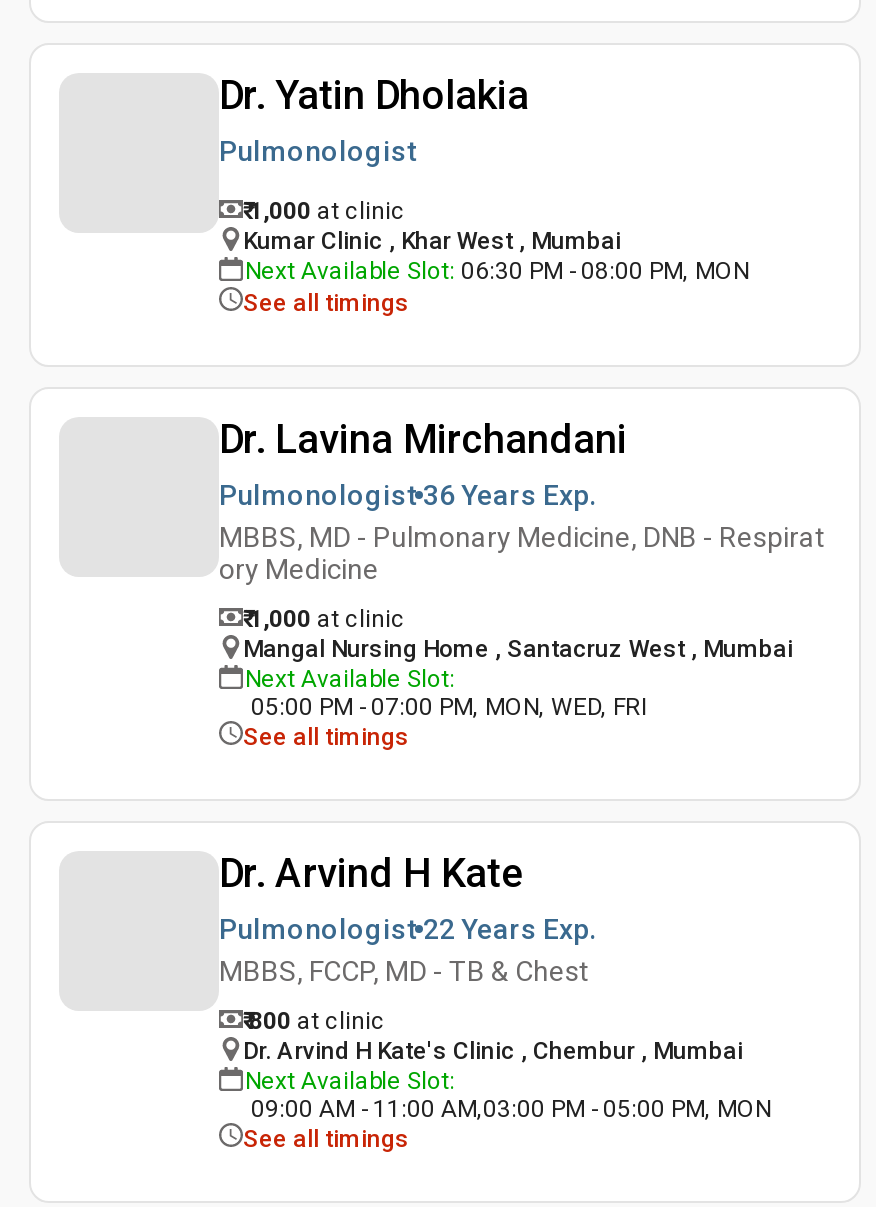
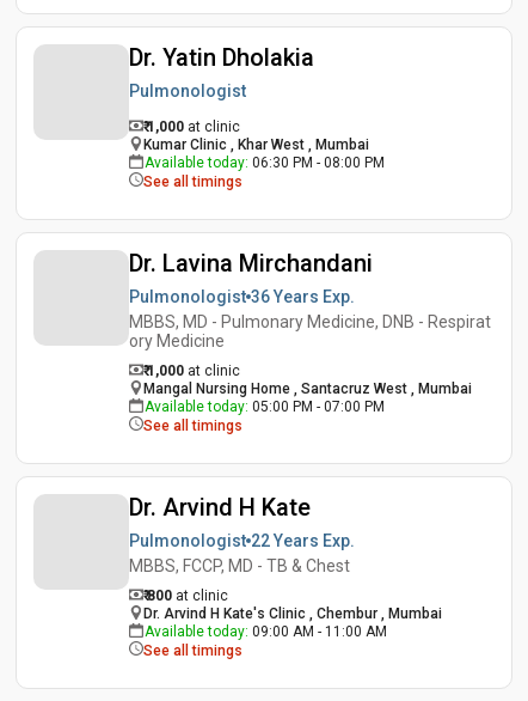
[245,257,749,285] Next Available Slot: 06:30 PM - 08:00 PM, MON -> [145,154,385,171] Available today: 06:30 PM - 08:00 PM
[245,665,647,721] Next Available Slot: | 05:00 PM - 07:00 PM, MON, WED, FRI -> [145,398,385,415] Available today: 05:00 PM - 07:00 PM
[245,1067,771,1123] Next Available Slot: | 09:00 AM - 11:00 AM,03:00 PM - 05:00 PM, MON -> [145,623,387,640] Available today: 09:00 AM - 11:00 AM

